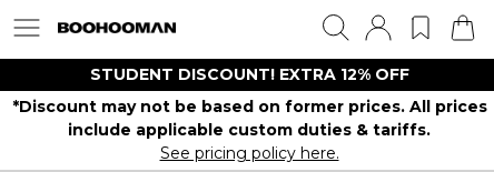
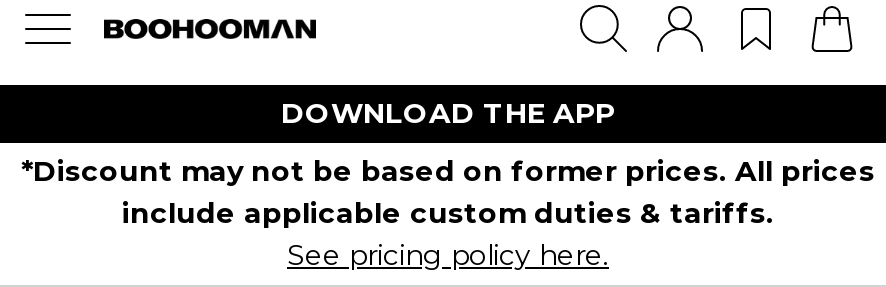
[90,64,409,84] STUDENT DISCOUNT! EXTRA 12% OFF -> [281,95,615,131] DOWNLOAD THE APP

